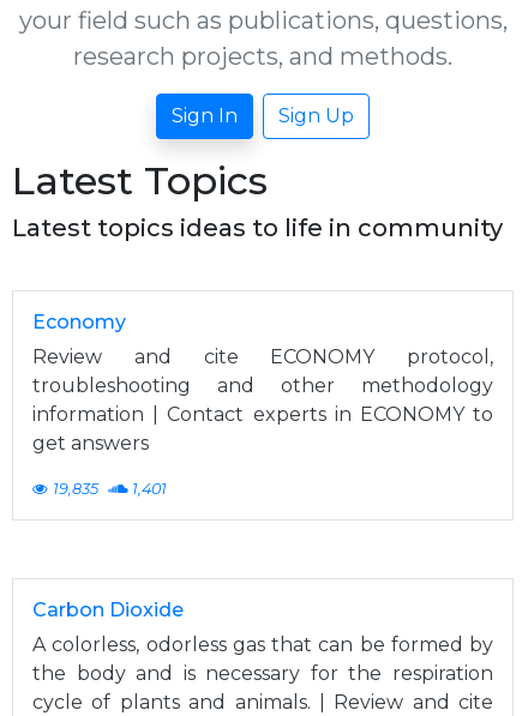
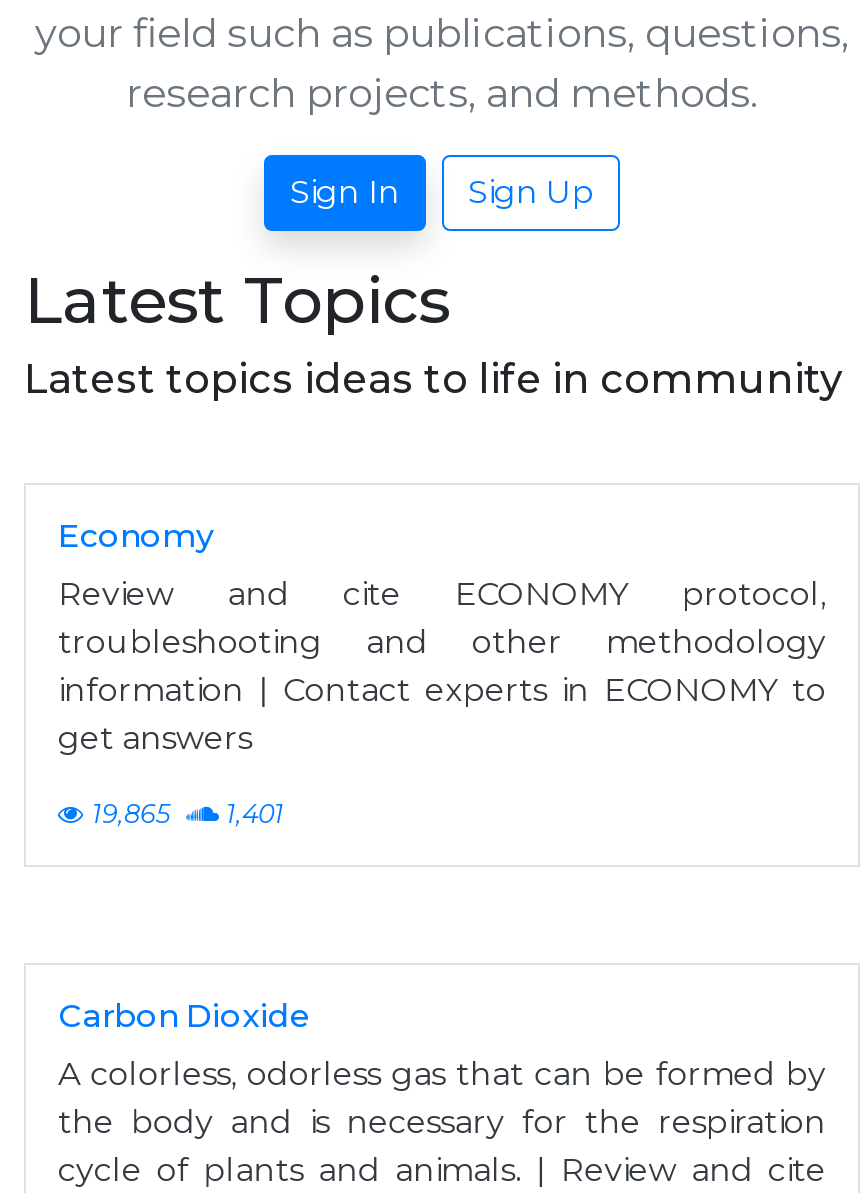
[53,479,167,497] 19,835 1,401 -> [92,798,284,828] 19,865 1,401

